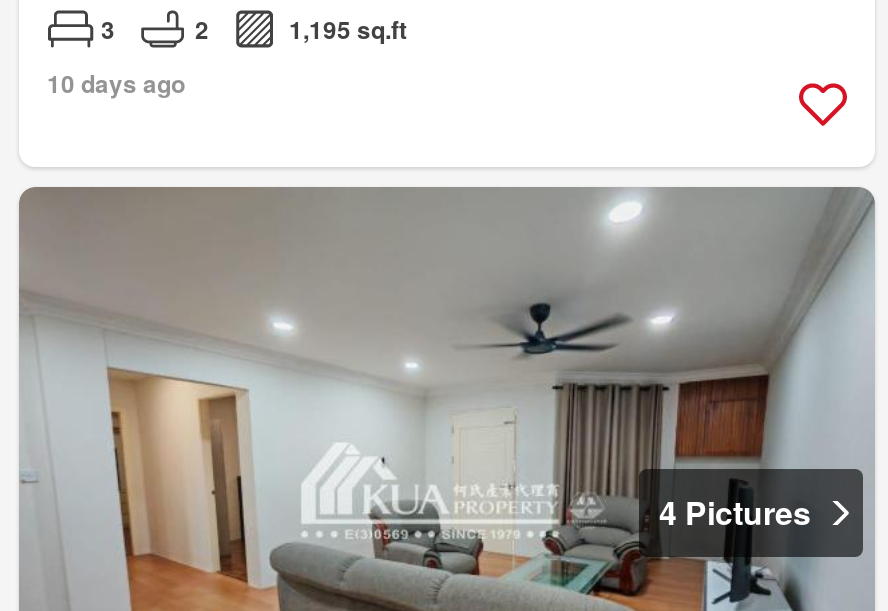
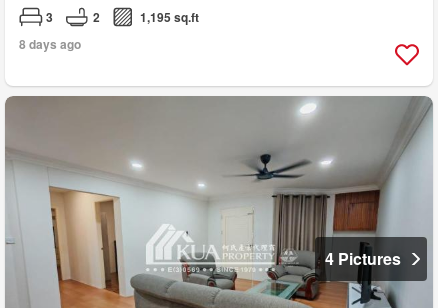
[47,66,185,102] 10 days ago -> [19,35,81,53] 8 days ago

